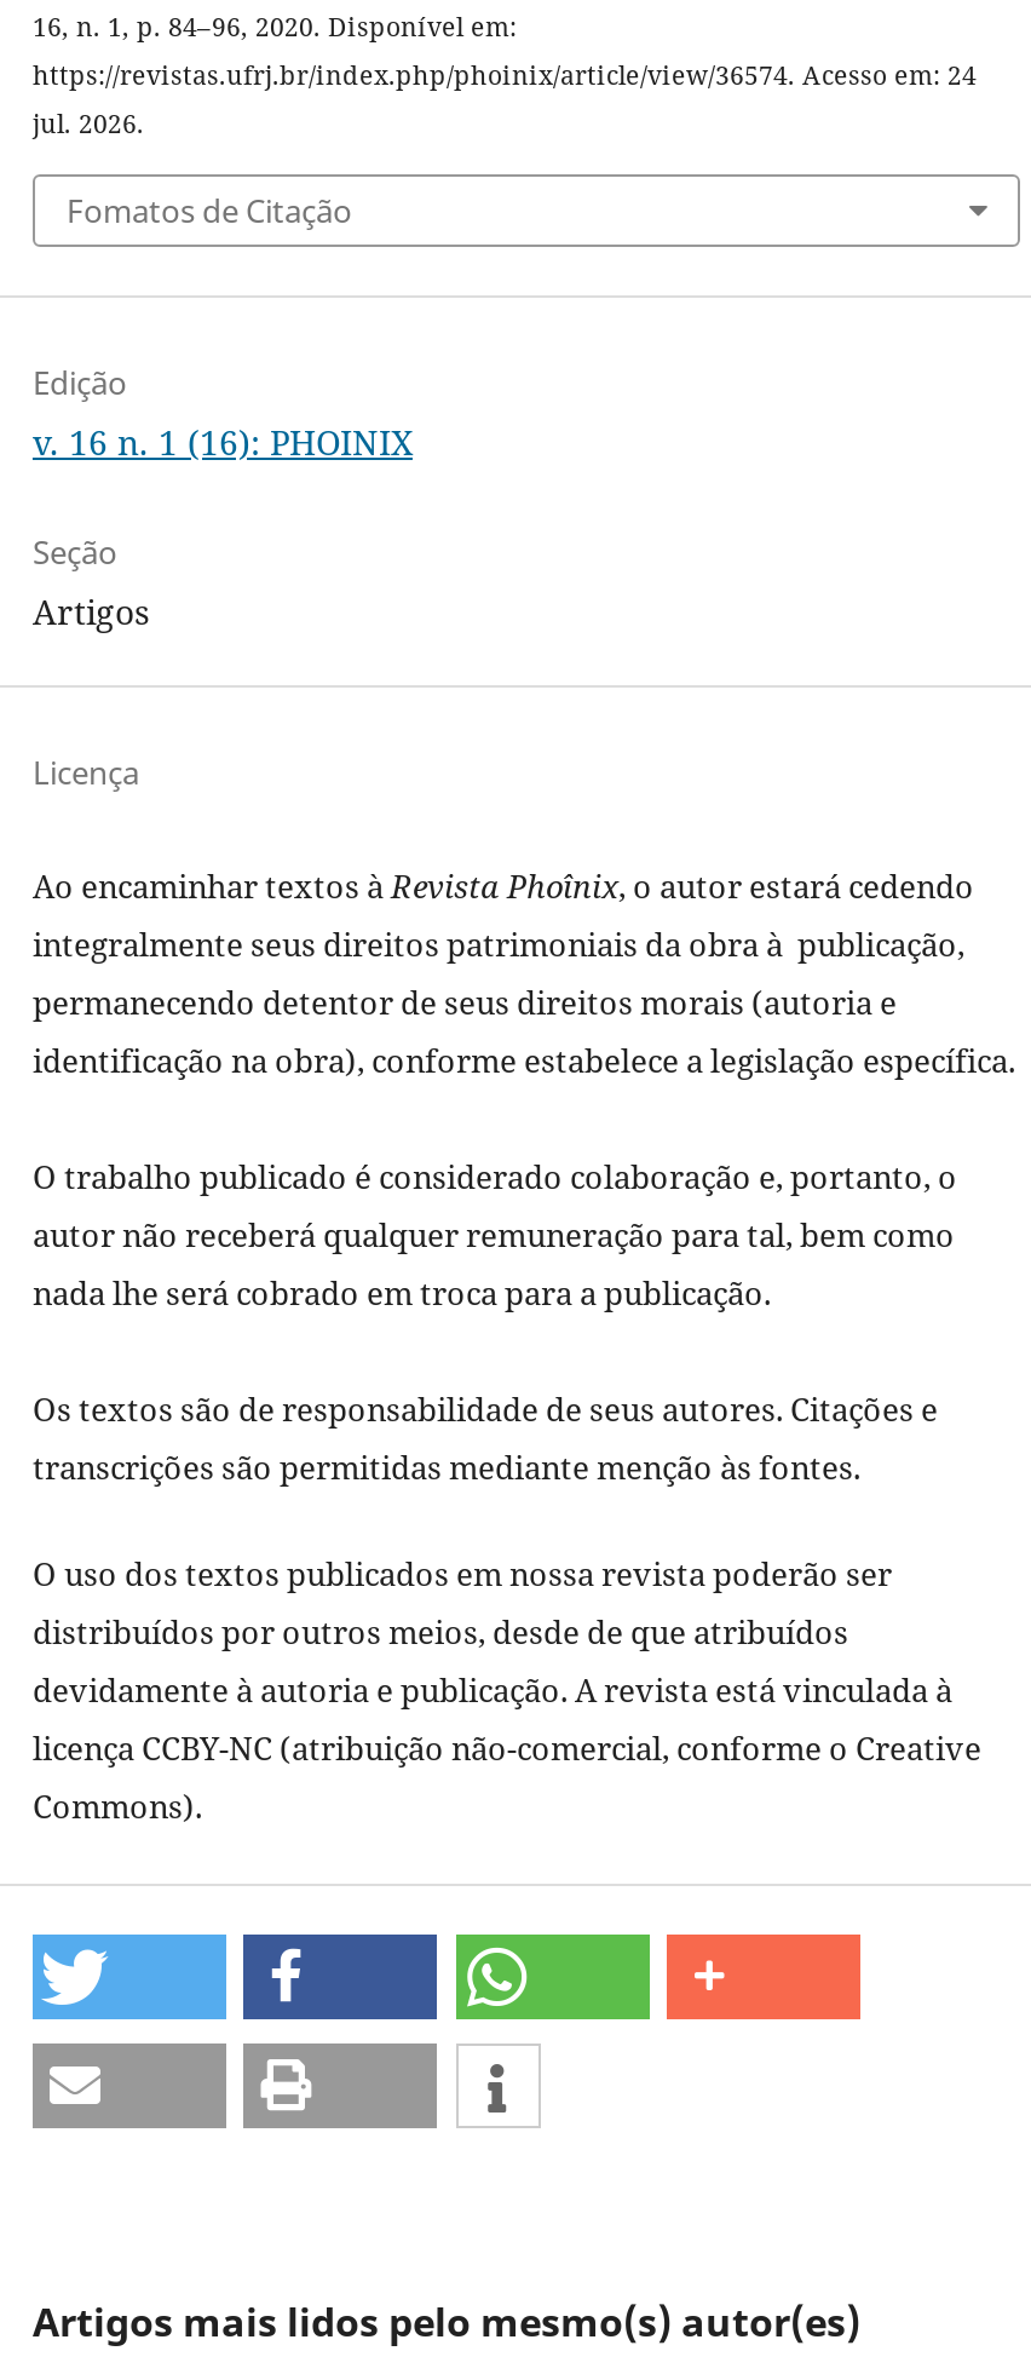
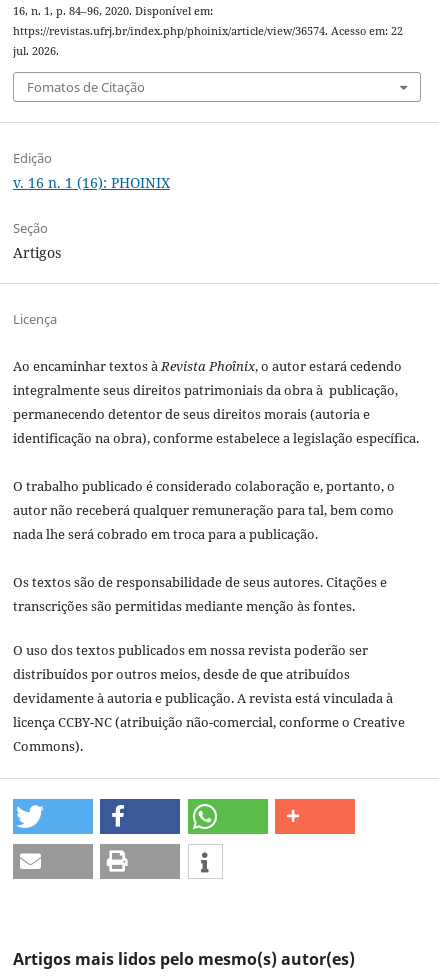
[33,59,977,92] https://revistas.ufrj.br/index.php/phoinix/article/view/36574. Acesso em: 24 -> [13,24,403,38] https://revistas.ufrj.br/index.php/phoinix/article/view/36574. Acesso em: 22

